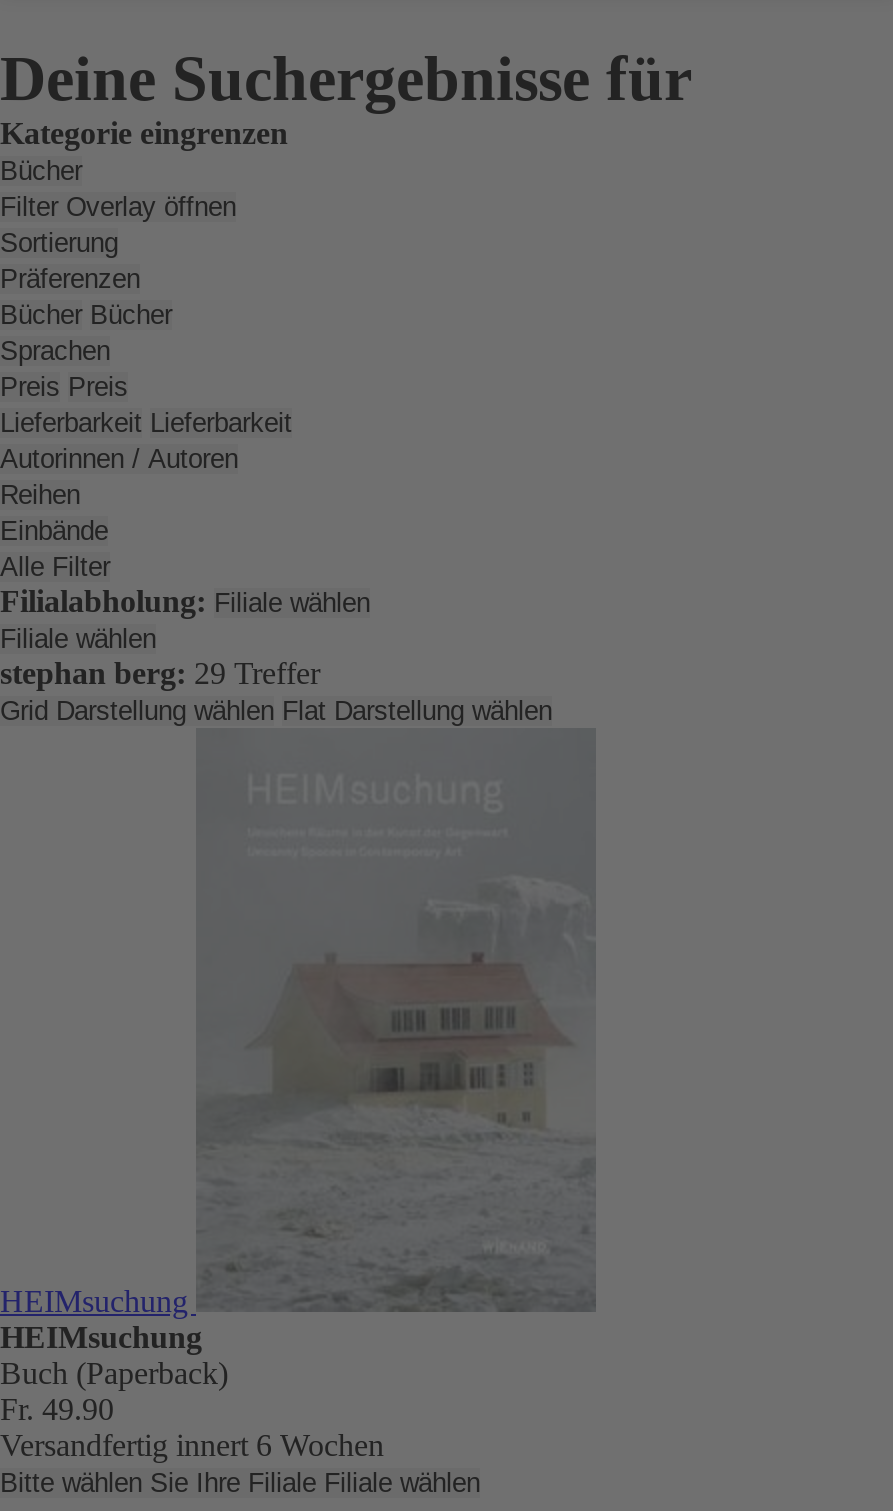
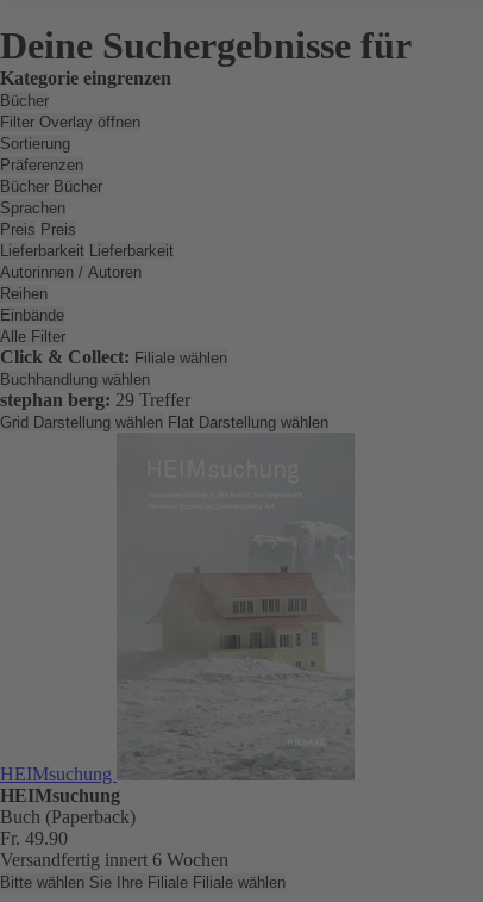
[0,584,370,654] Filialabholung: Filiale wählen | Filiale wählen -> [0,347,227,388] Click & Collect: Filiale wählen | Buchhandlung wählen

